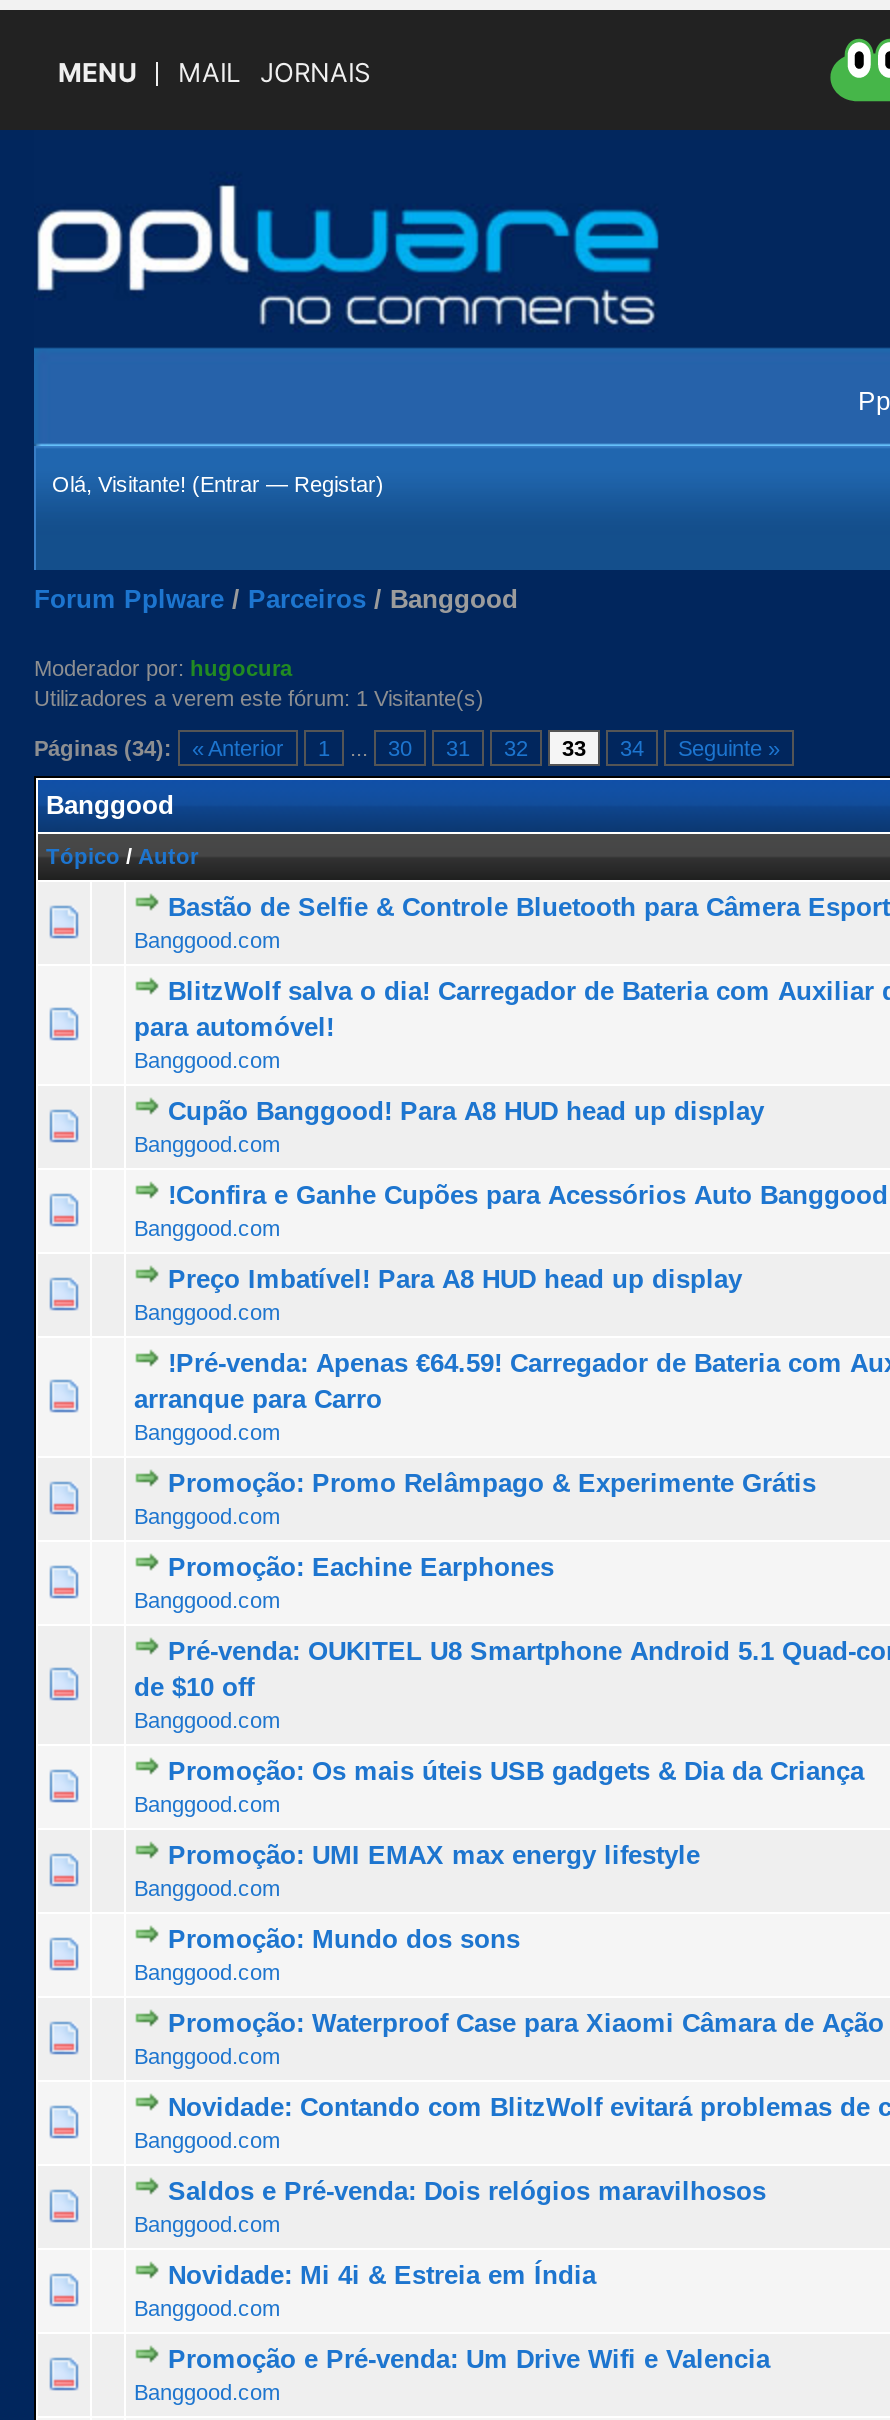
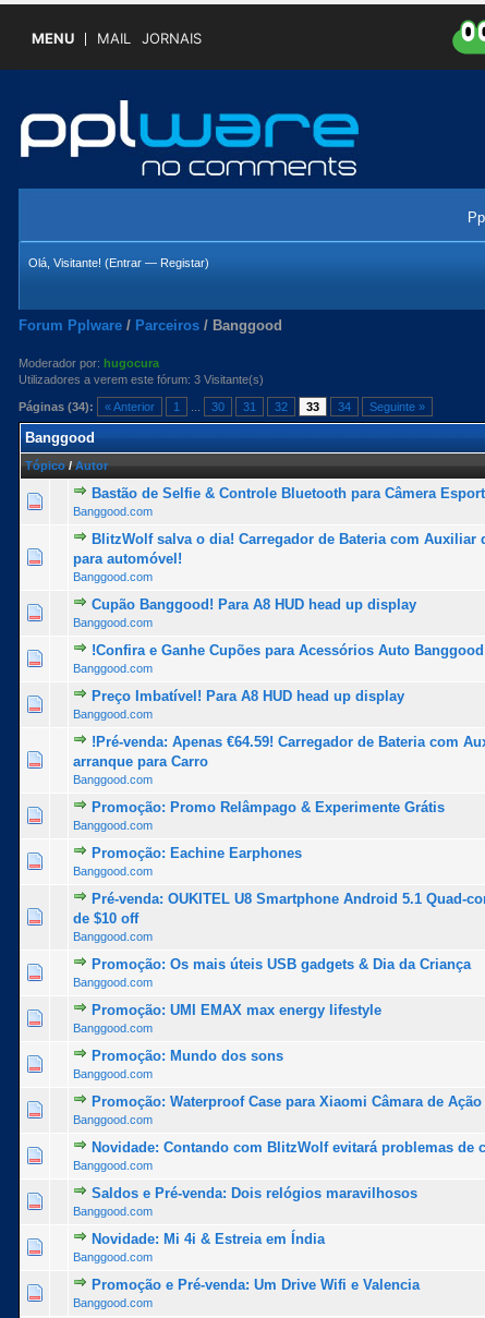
[34,686,484,710] Utilizadores a verem este fórum: 1 Visitante(s) -> [19,373,264,386] Utilizadores a verem este fórum: 3 Visitante(s)

